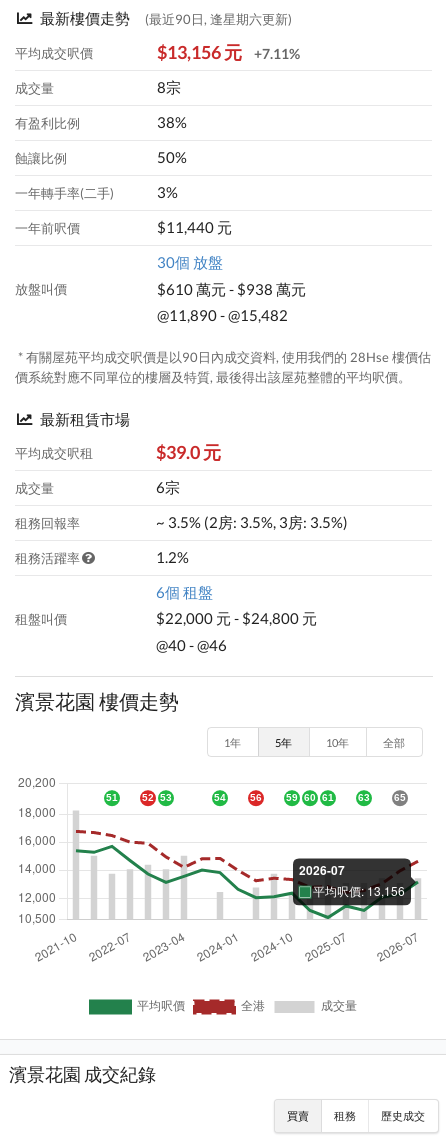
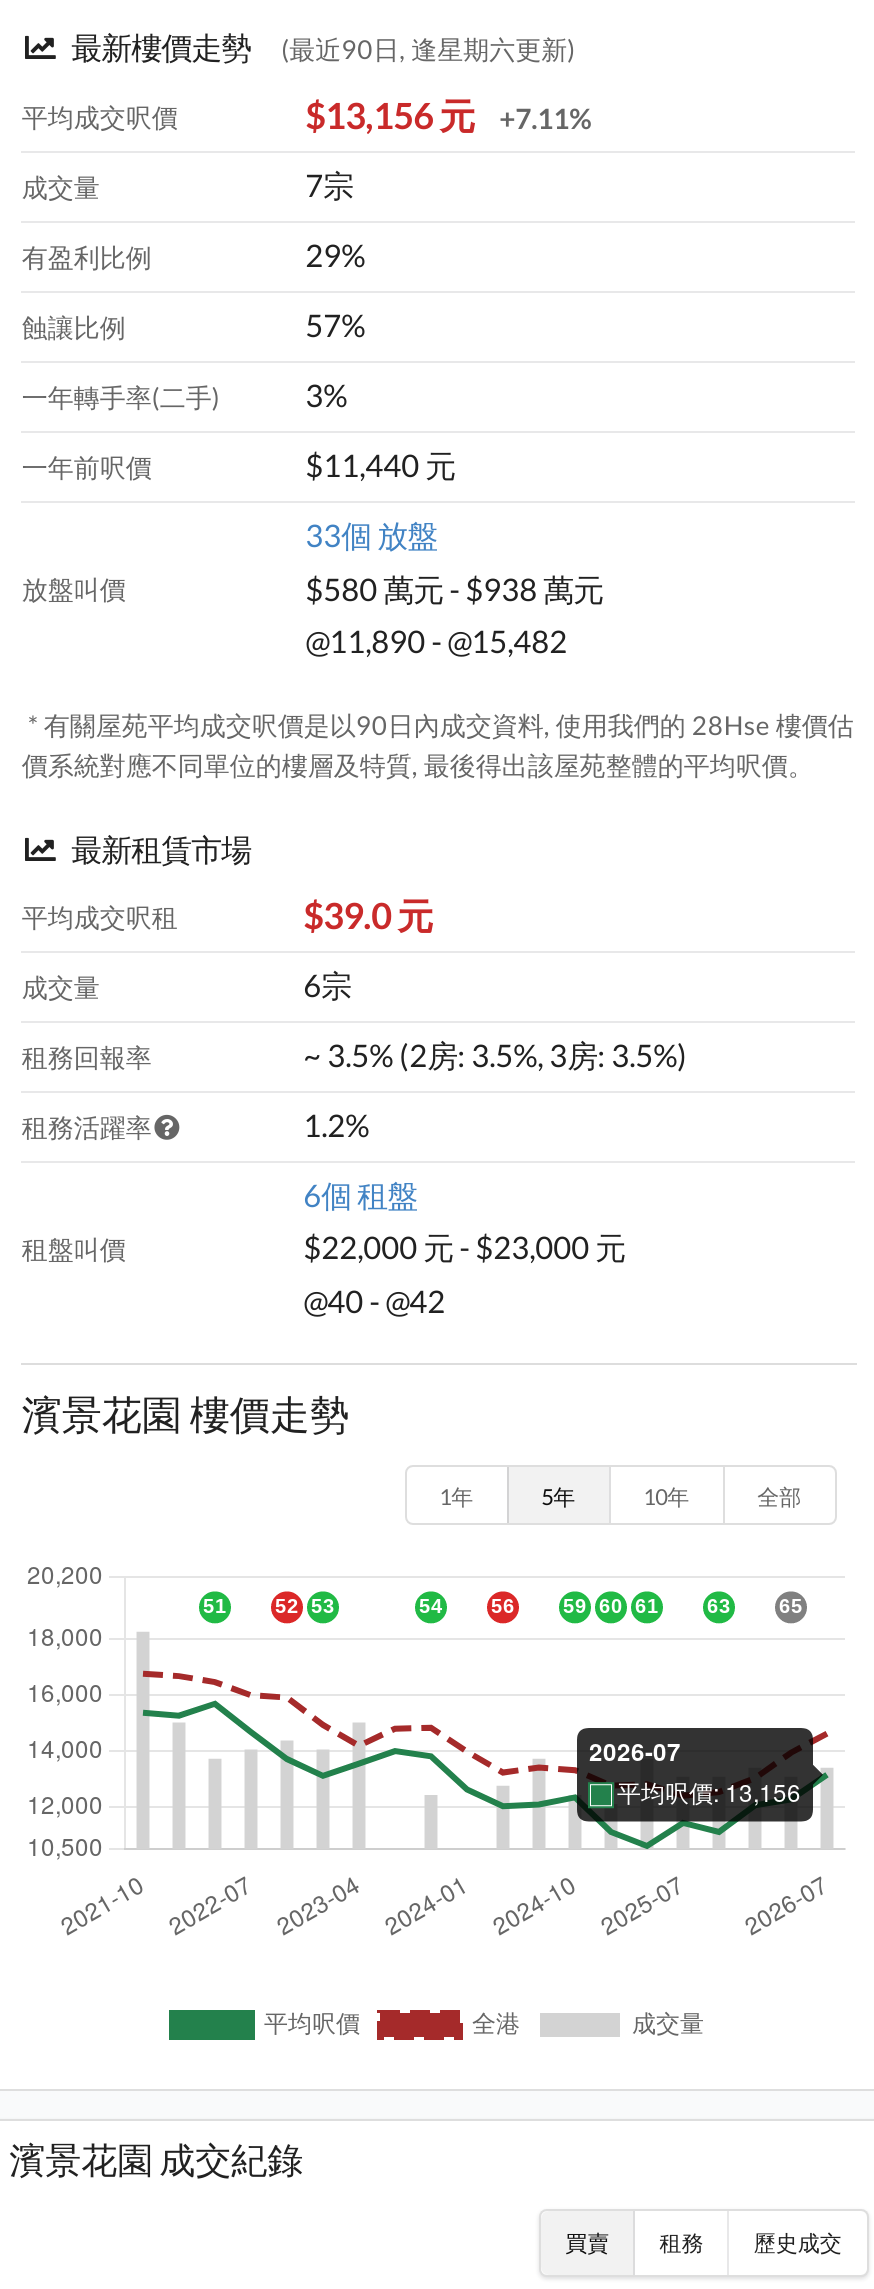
[157,78,181,96] 8宗 -> [305,167,353,203] 7宗
[157,113,187,131] 38% -> [305,237,365,273] 29%
[157,148,187,166] 50% -> [305,307,365,343] 57%
[157,253,223,271] 30個 放盤 -> [305,517,437,553] 33個 放盤
[157,280,306,298] $610 萬元 - $938 萬元 -> [305,570,603,606] $580 萬元 - $938 萬元
[156,609,317,627] $22,000 元 - $24,800 元 -> [303,1230,625,1266] $22,000 元 - $23,000 元
[156,636,227,654] @40 - @46 -> [303,1283,445,1319] @40 - @42

